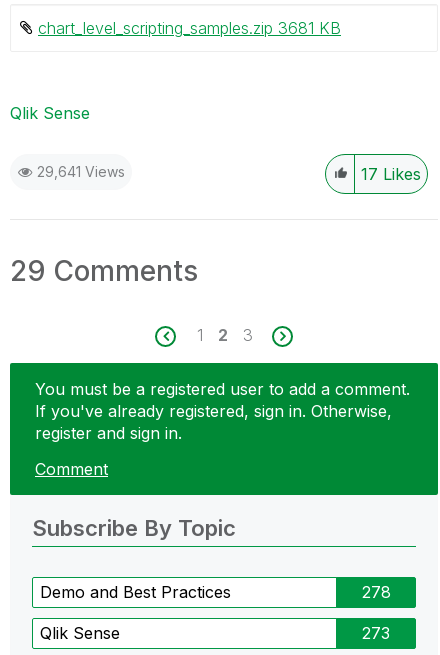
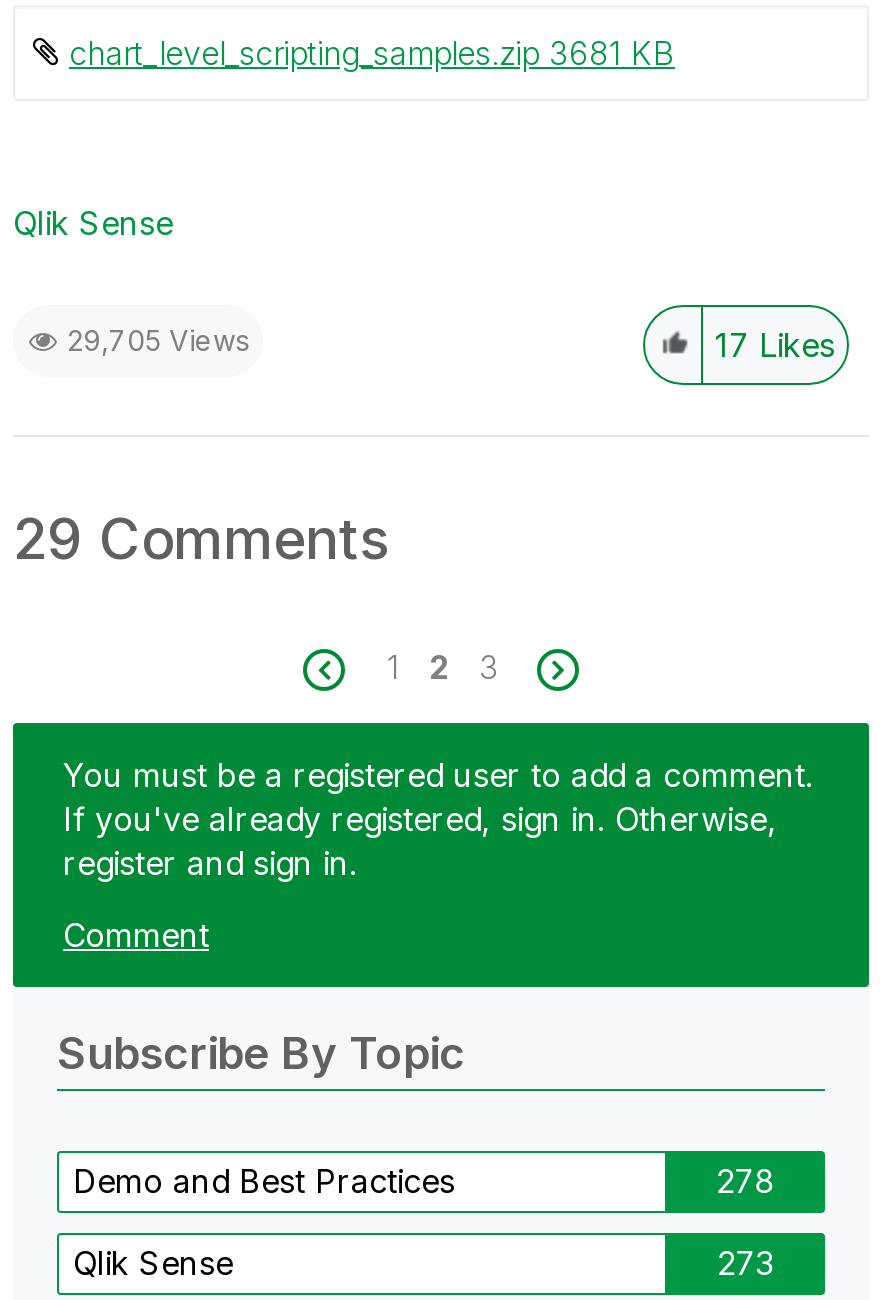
[37,163,125,180] 29,641 Views -> [67,324,249,358] 29,705 Views

